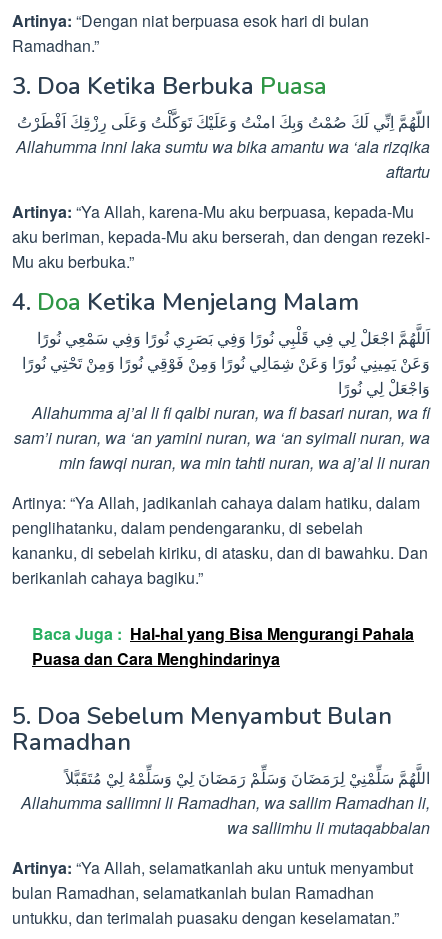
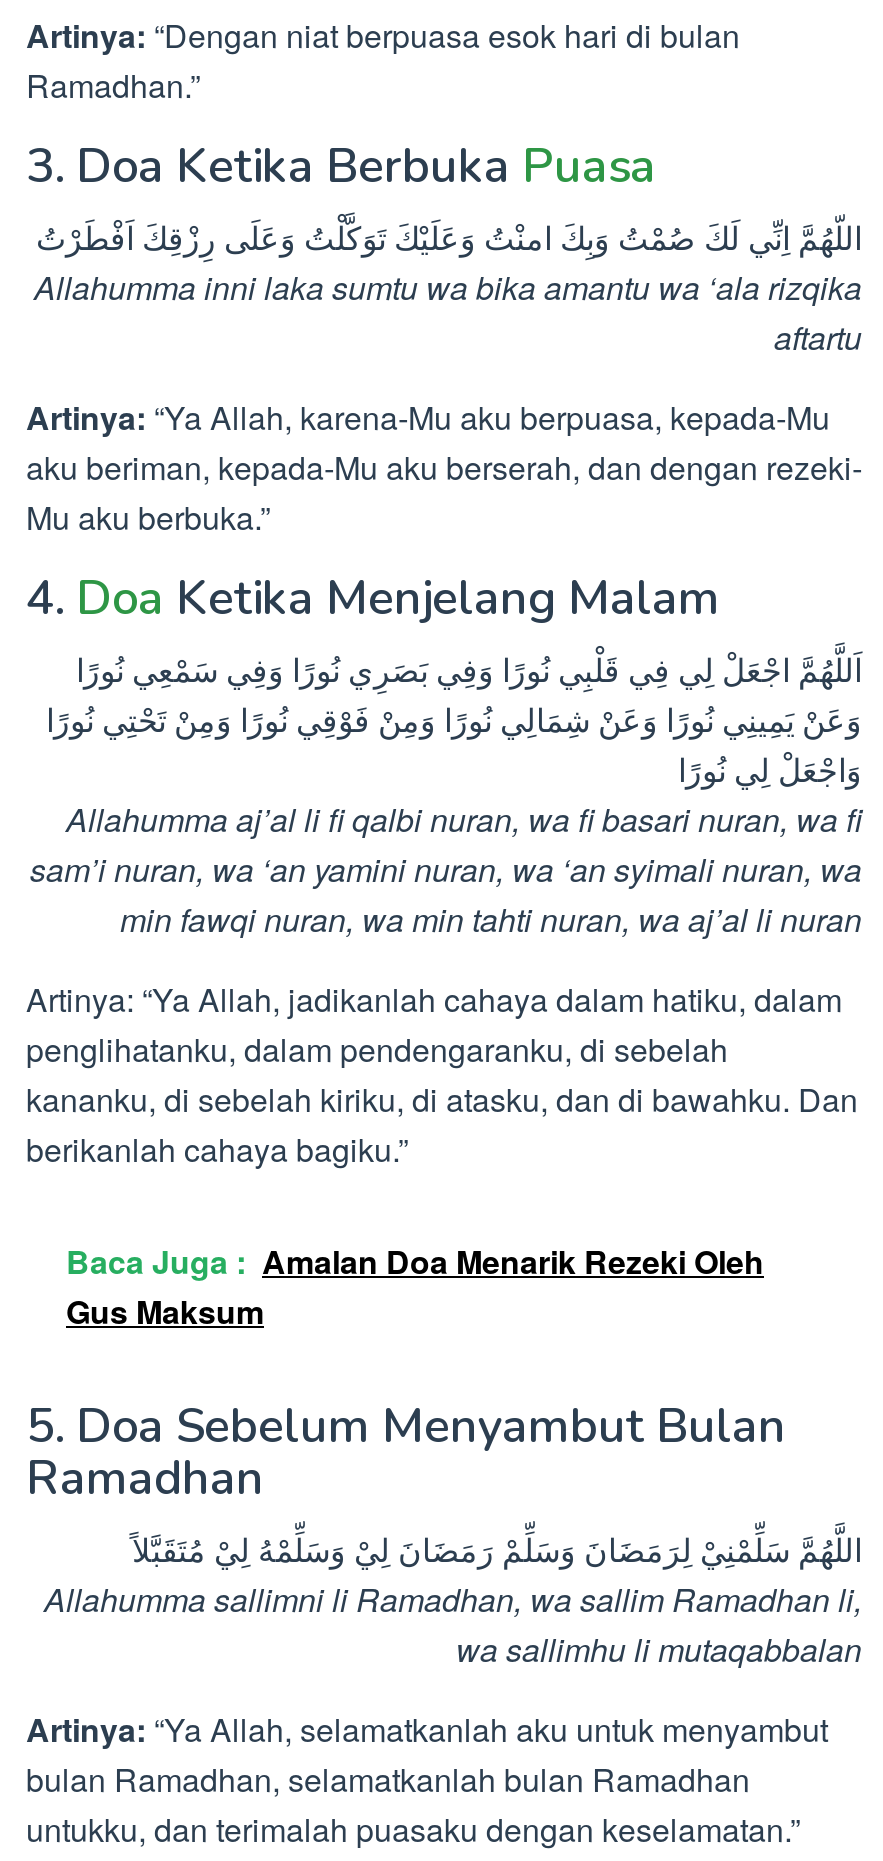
[32,622,414,670] Baca Juga : Hal-hal yang Bisa Mengurangi Pahala | Puasa dan Cara Menghindarinya -> [66,1238,764,1334] Baca Juga : Amalan Doa Menarik Rezeki Oleh | Gus Maksum

